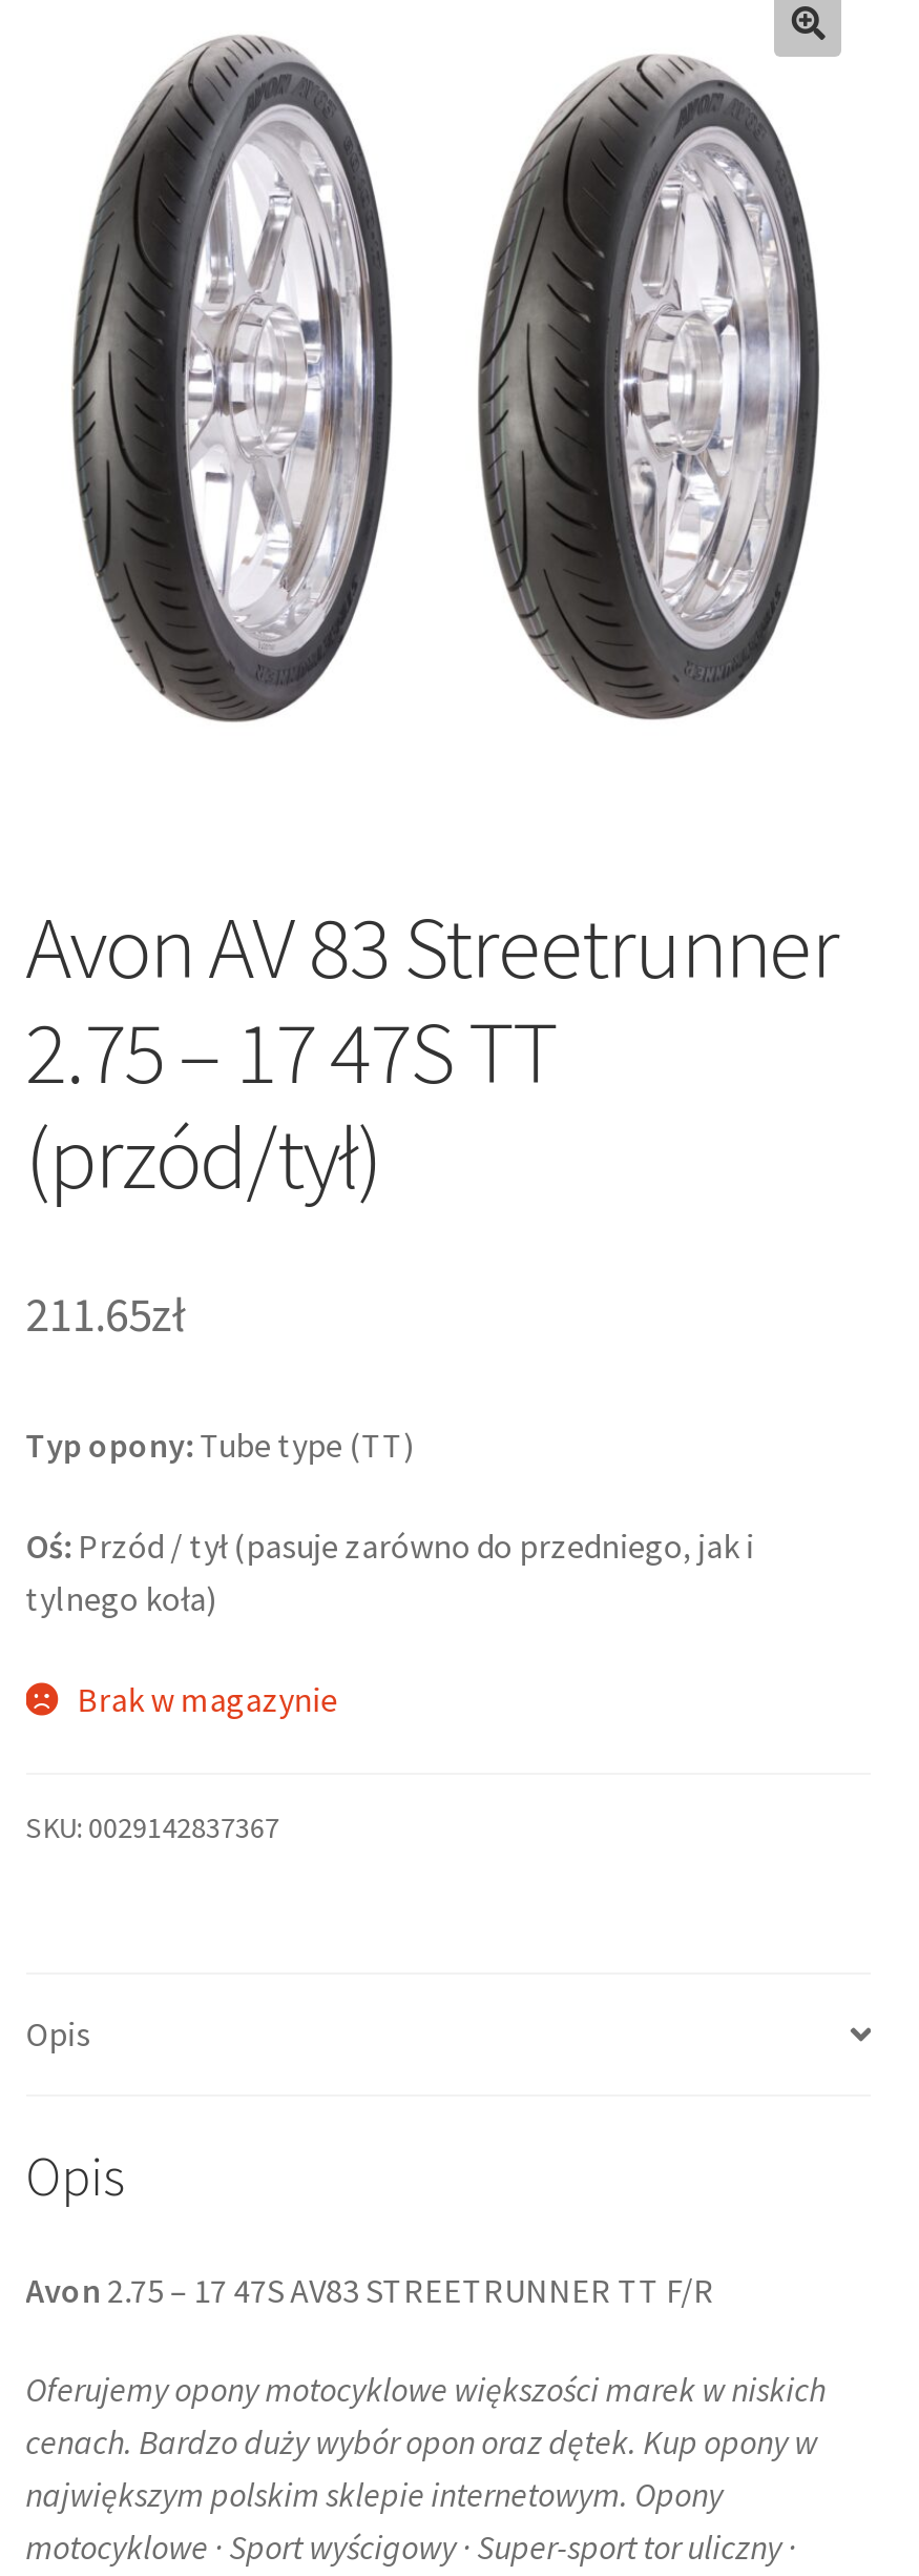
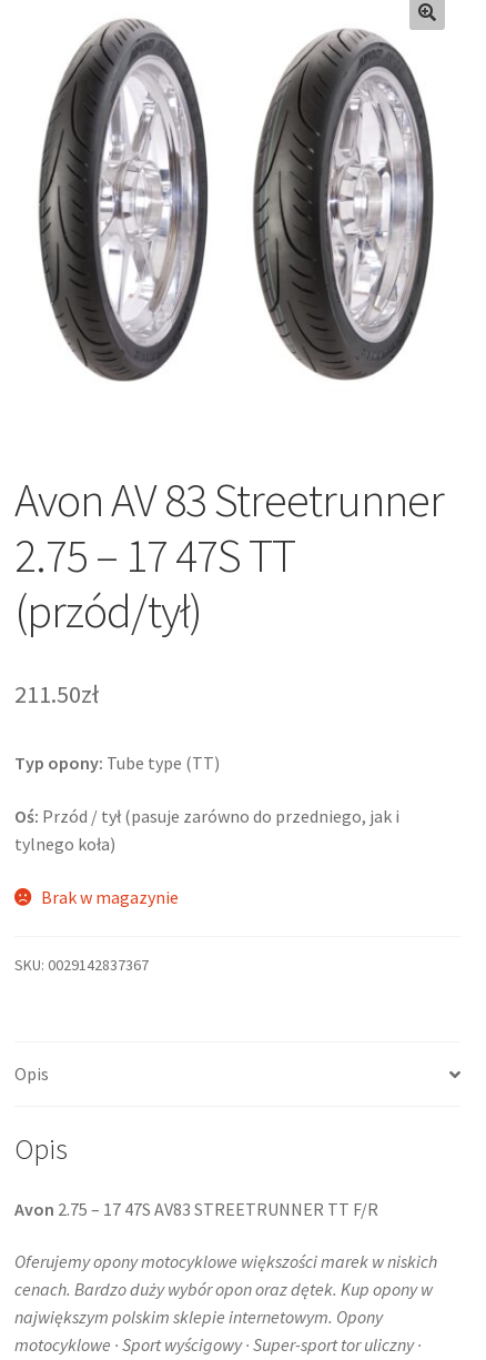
[25,1286,185,1345] 211.65zł -> [14,679,98,710] 211.50zł

